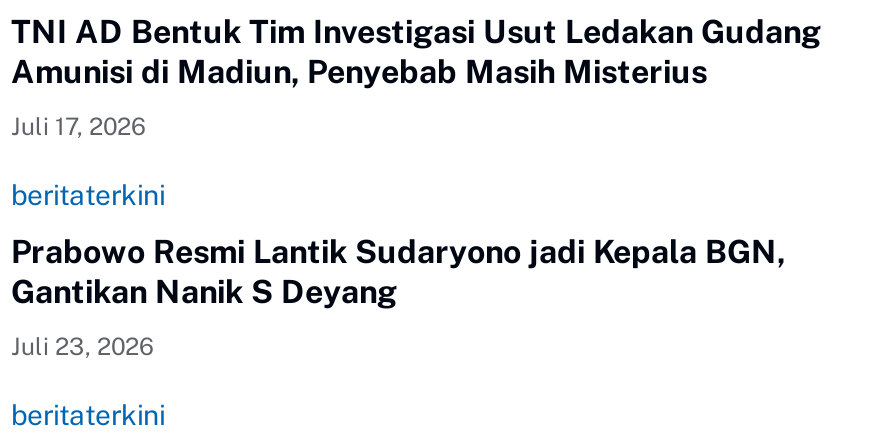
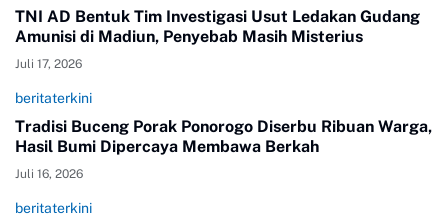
[11,232,785,310] Prabowo Resmi Lantik Sudaryono jadi Kepala BGN, | Gantikan Nanik S Deyang -> [15,117,432,156] Tradisi Buceng Porak Ponorogo Diserbu Ribuan Warga, | Hasil Bumi Dipercaya Membawa Berkah
[11,332,153,360] Juli 23, 2026 -> [15,167,83,181] Juli 16, 2026

